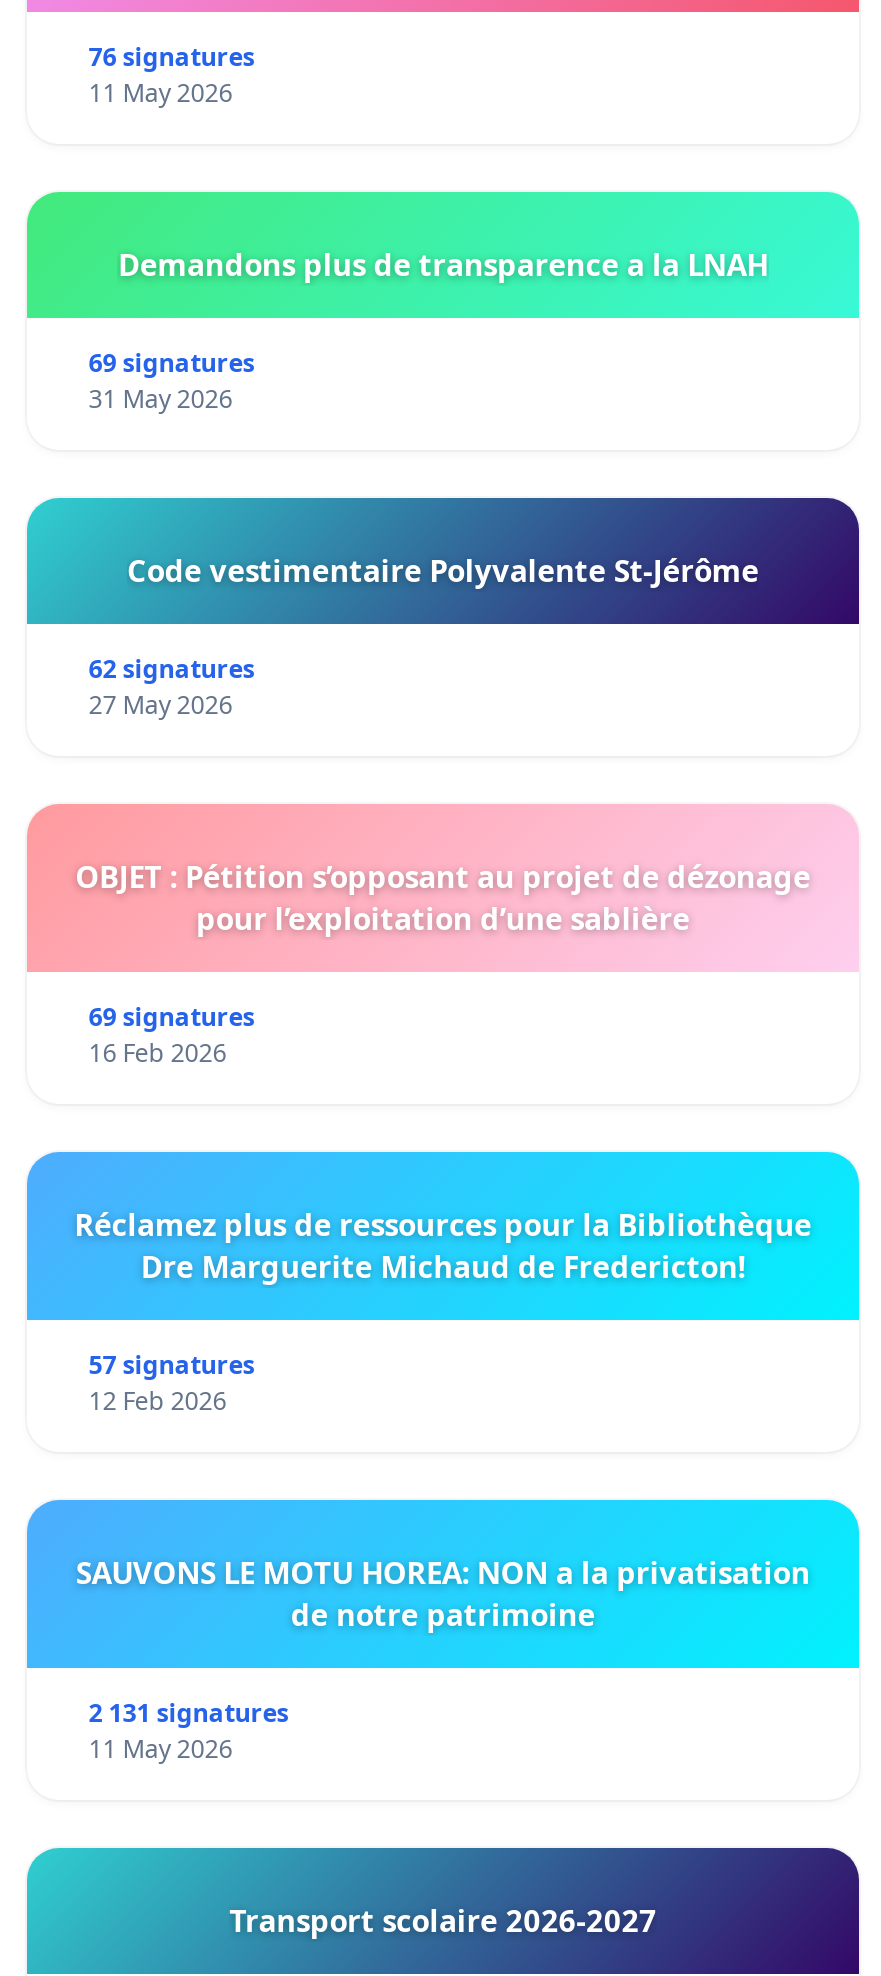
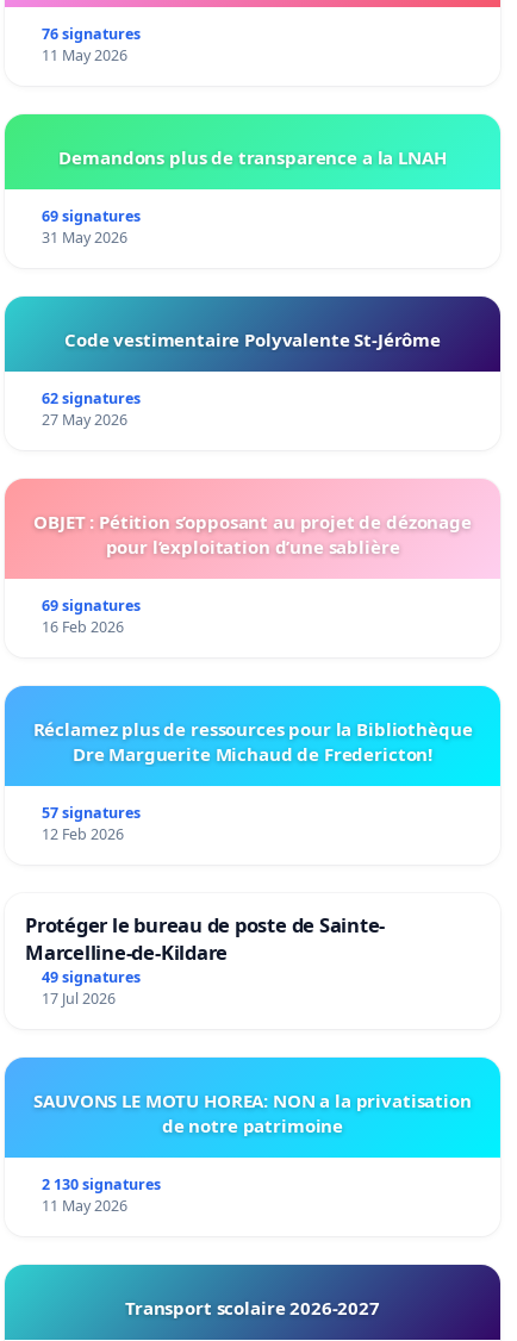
none -> [25,911,385,1009] Protéger le bureau de poste de Sainte- | Marcelline-de-Kildare | 49 signatures | 17 Jul 2026
[89,1697,289,1731] 2 131 signatures -> [41,1174,161,1195] 2 130 signatures

